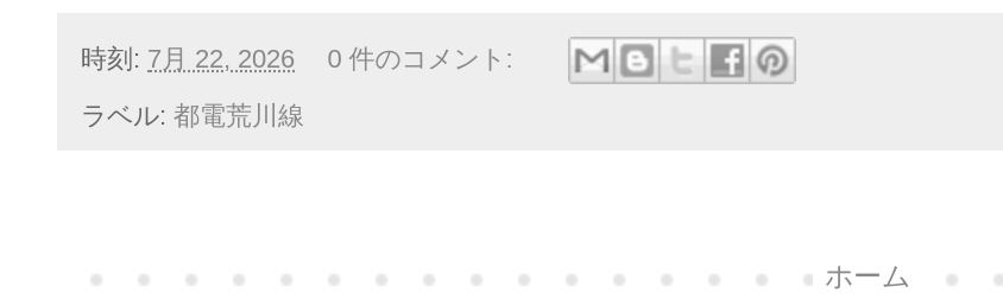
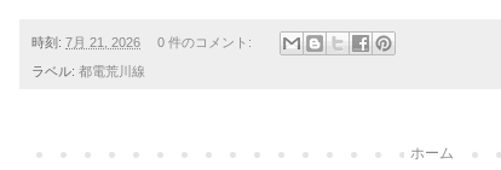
[81,43,520,72] 時刻: 7月 22, 2026 0 件のコメント: -> [31,35,255,49] 時刻: 7月 21, 2026 0 件のコメント:

